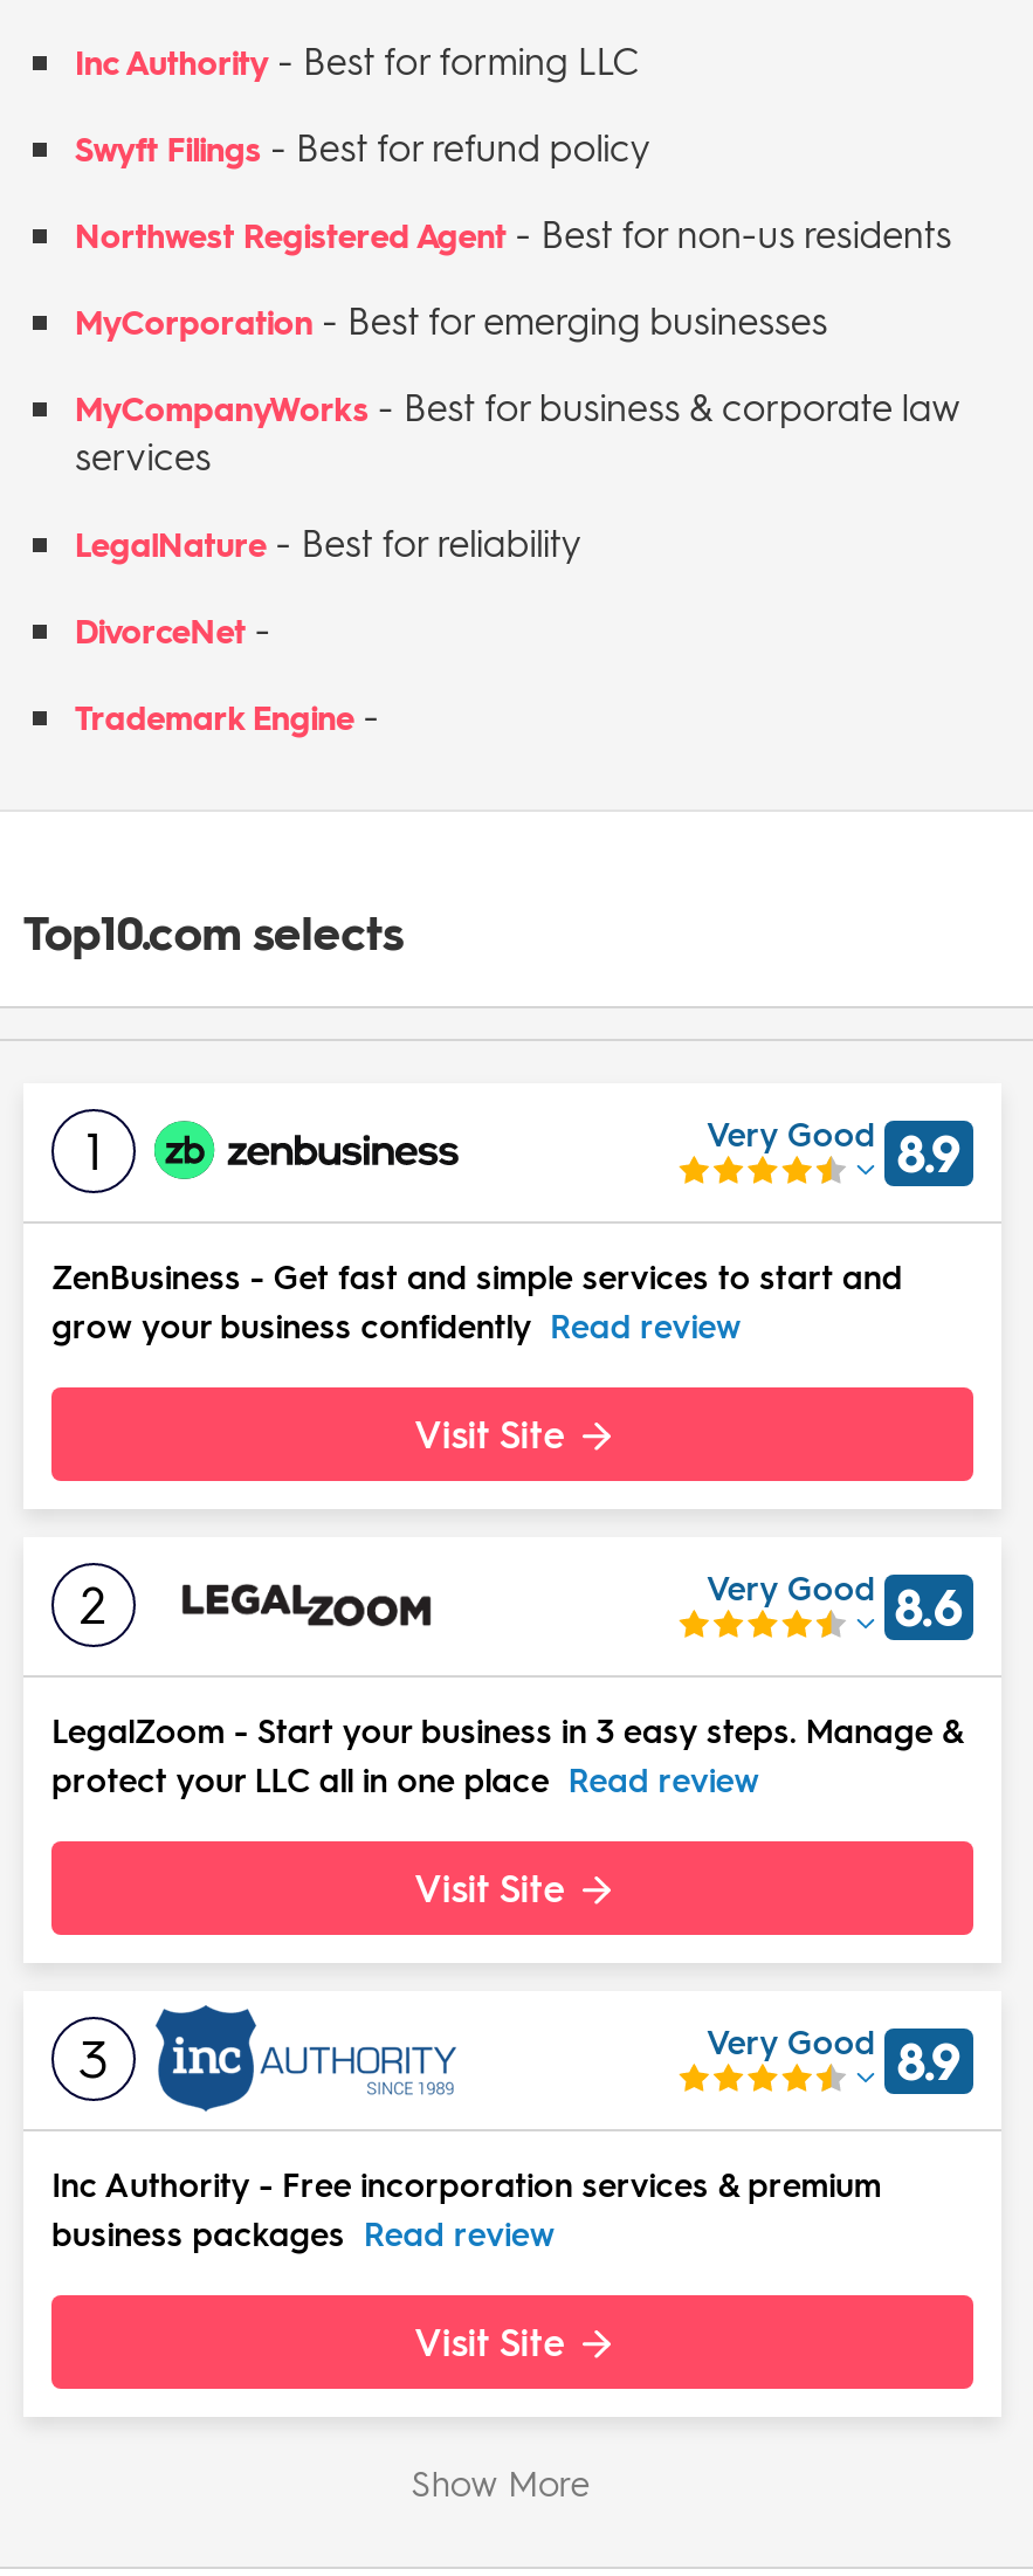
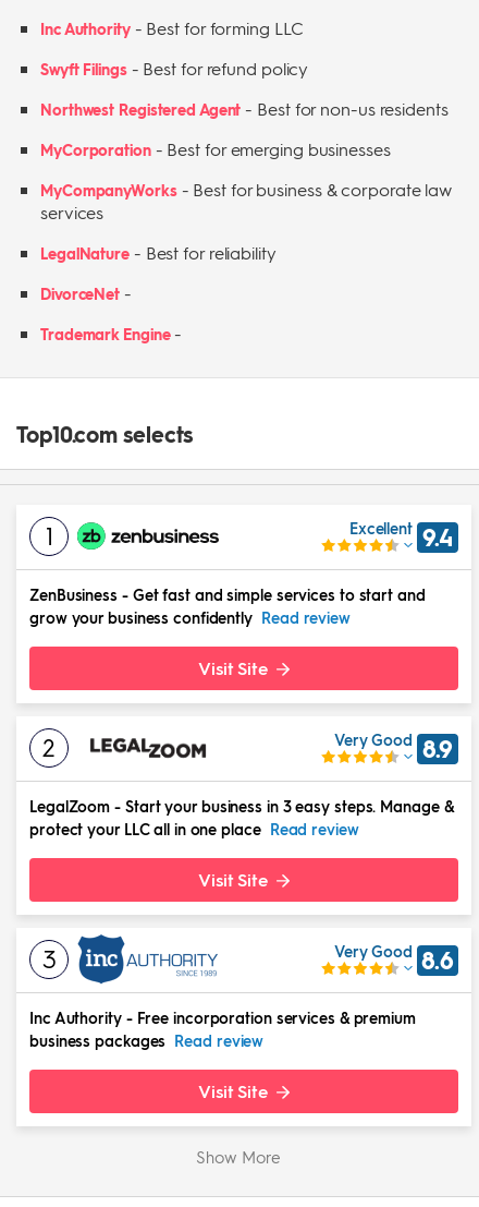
[706,1110,961,1185] Very Good 8.9 -> [349,517,453,552] Excellent 9.4
[706,1564,964,1639] Very Good 8.6 -> [334,729,453,764] Very Good 8.9
[706,2018,961,2093] Very Good 8.9 -> [334,940,454,975] Very Good 8.6

